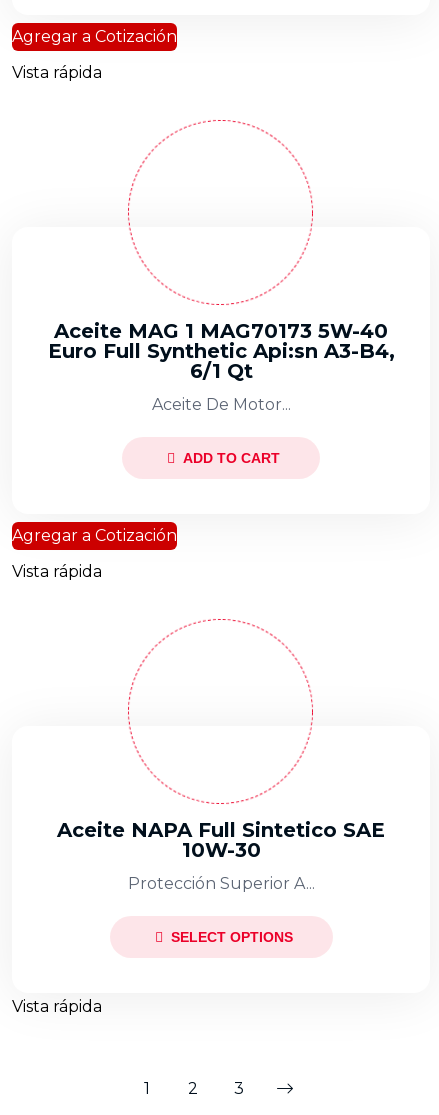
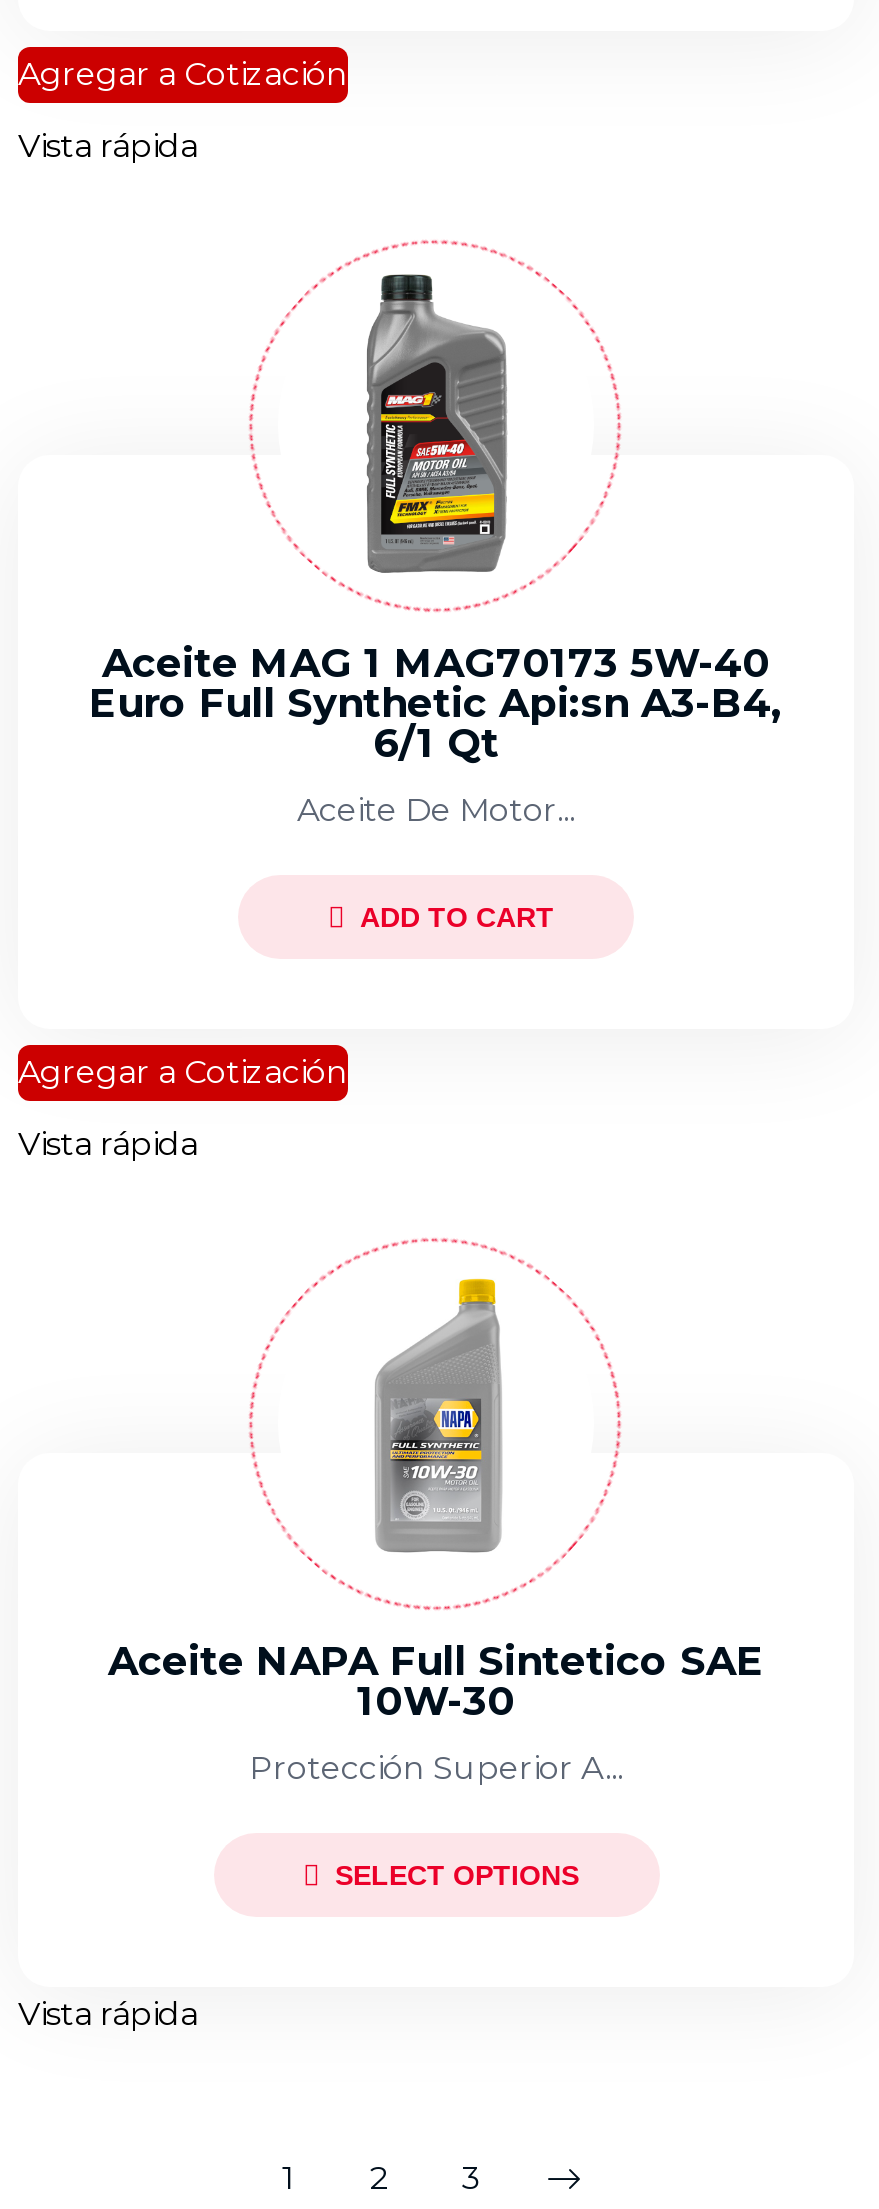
none -> [366,273,508,575] [image]
none -> [374,1277,502,1553] [image]

